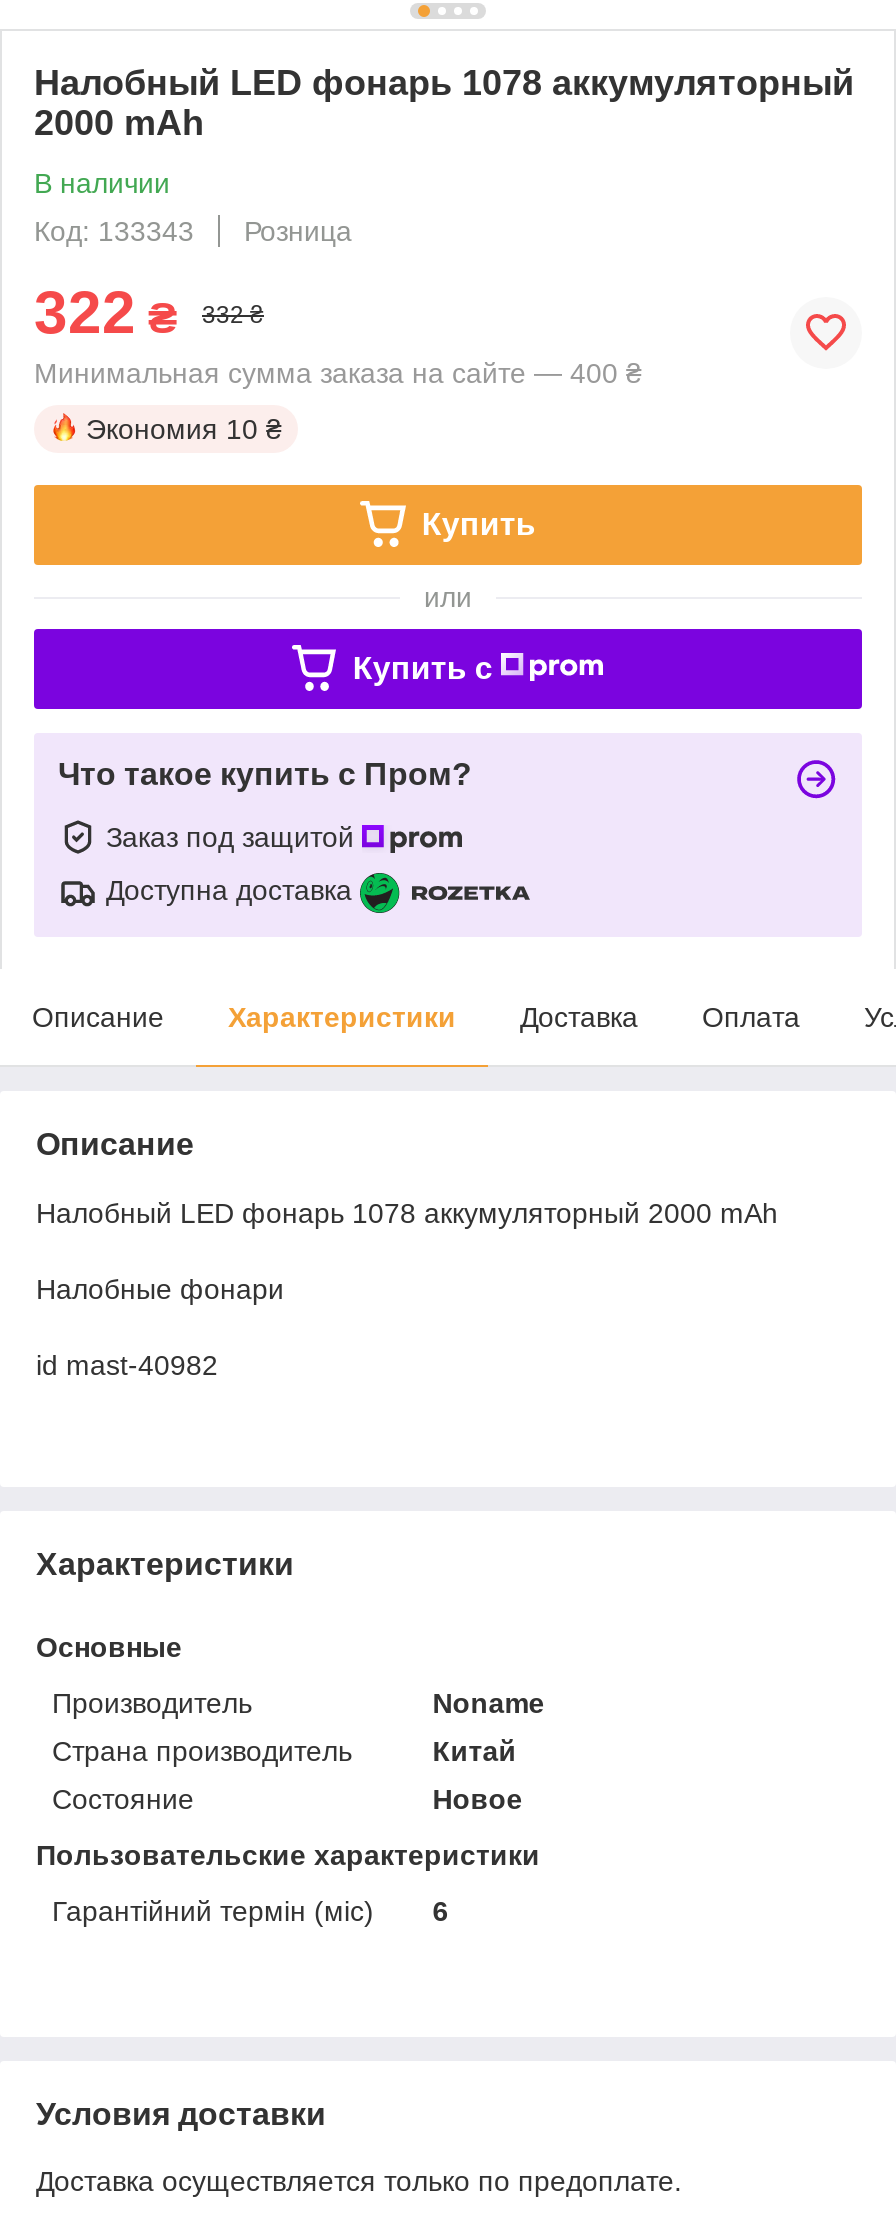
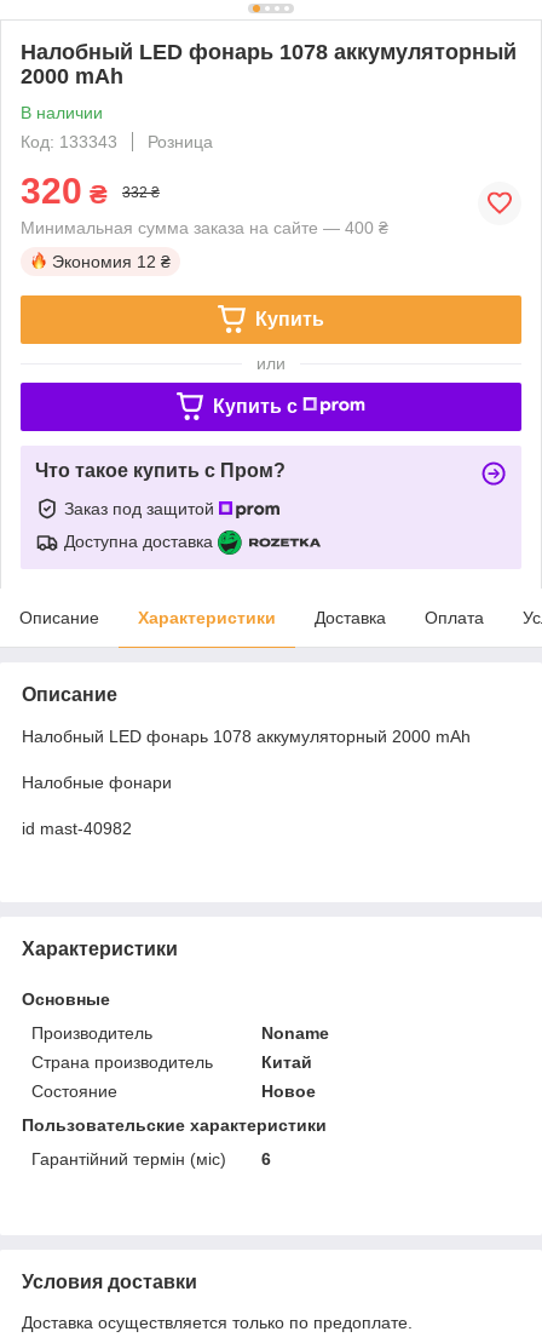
[34,279,264,345] 322 ₴ 332 ₴ -> [21,171,160,210] 320 ₴ 332 ₴
[86,413,282,445] Экономия 10 ₴ -> [52,252,171,271] Экономия 12 ₴

